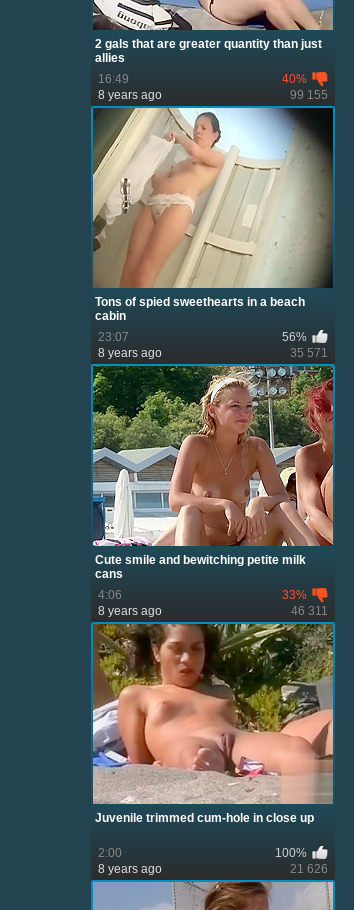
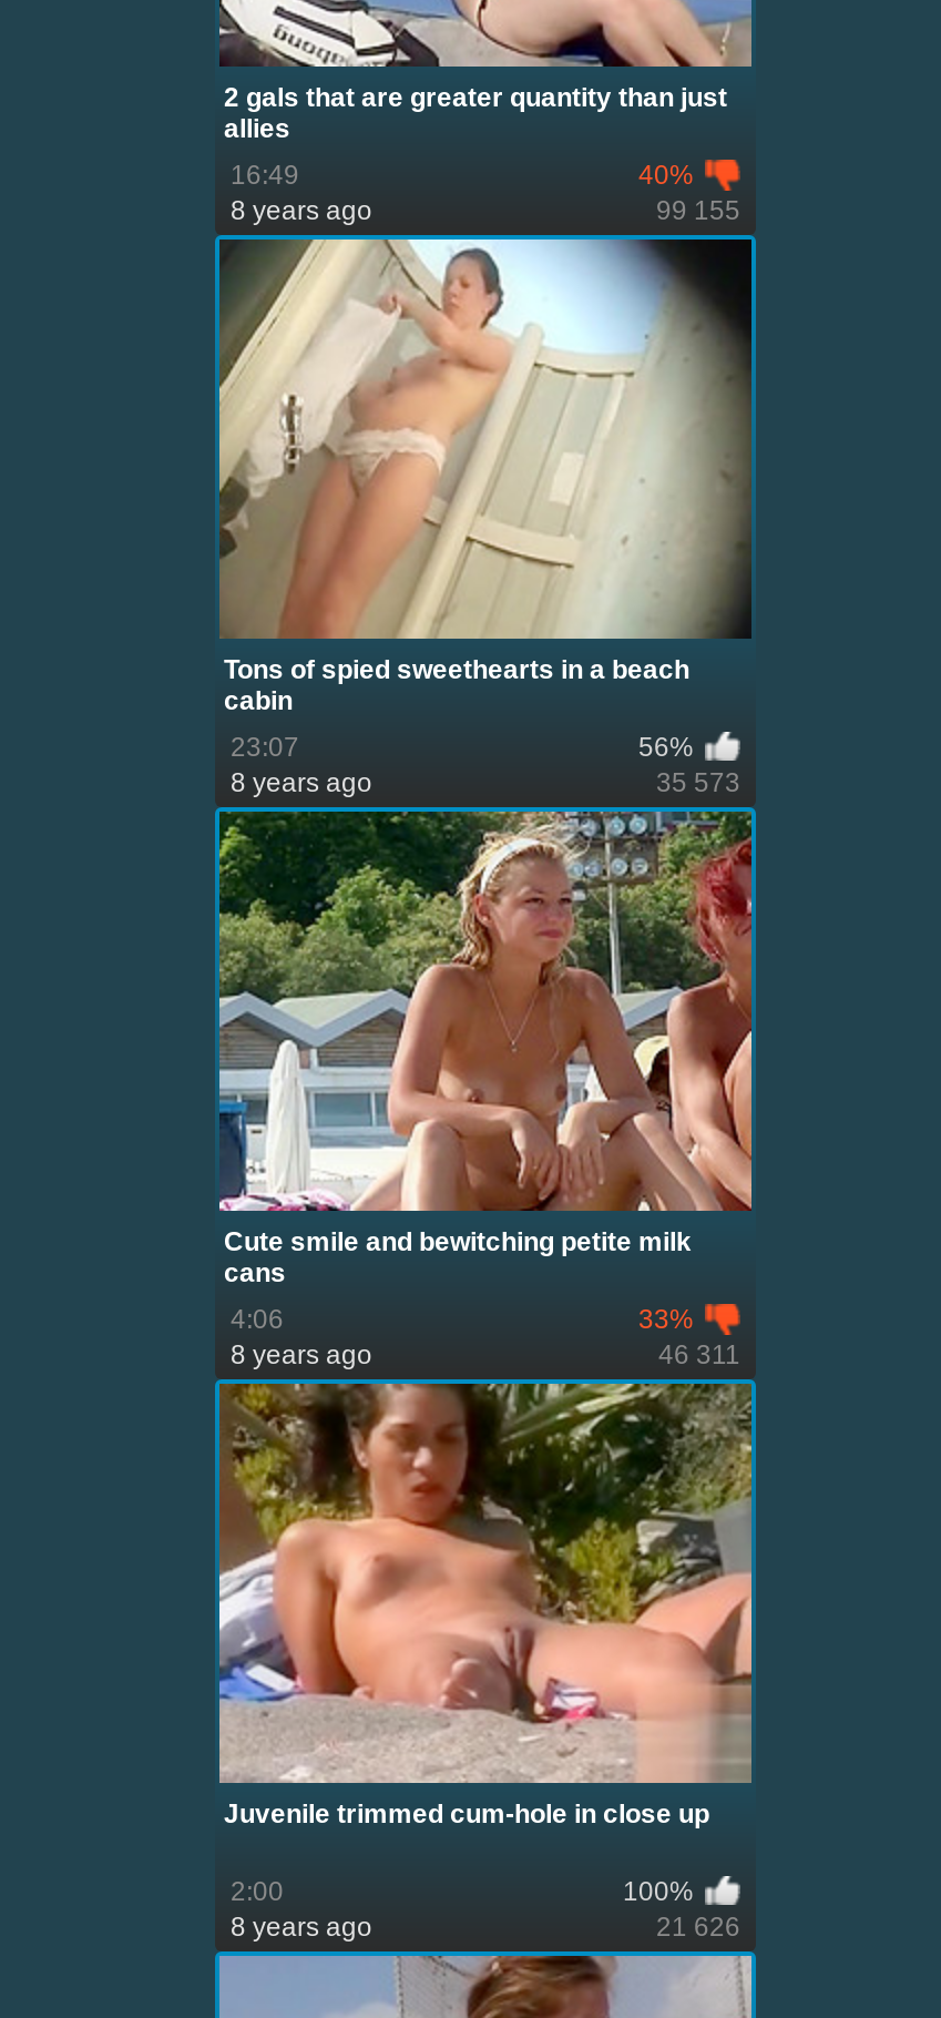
[290,346,328,360] 35 571 -> [656,768,740,799] 35 573

